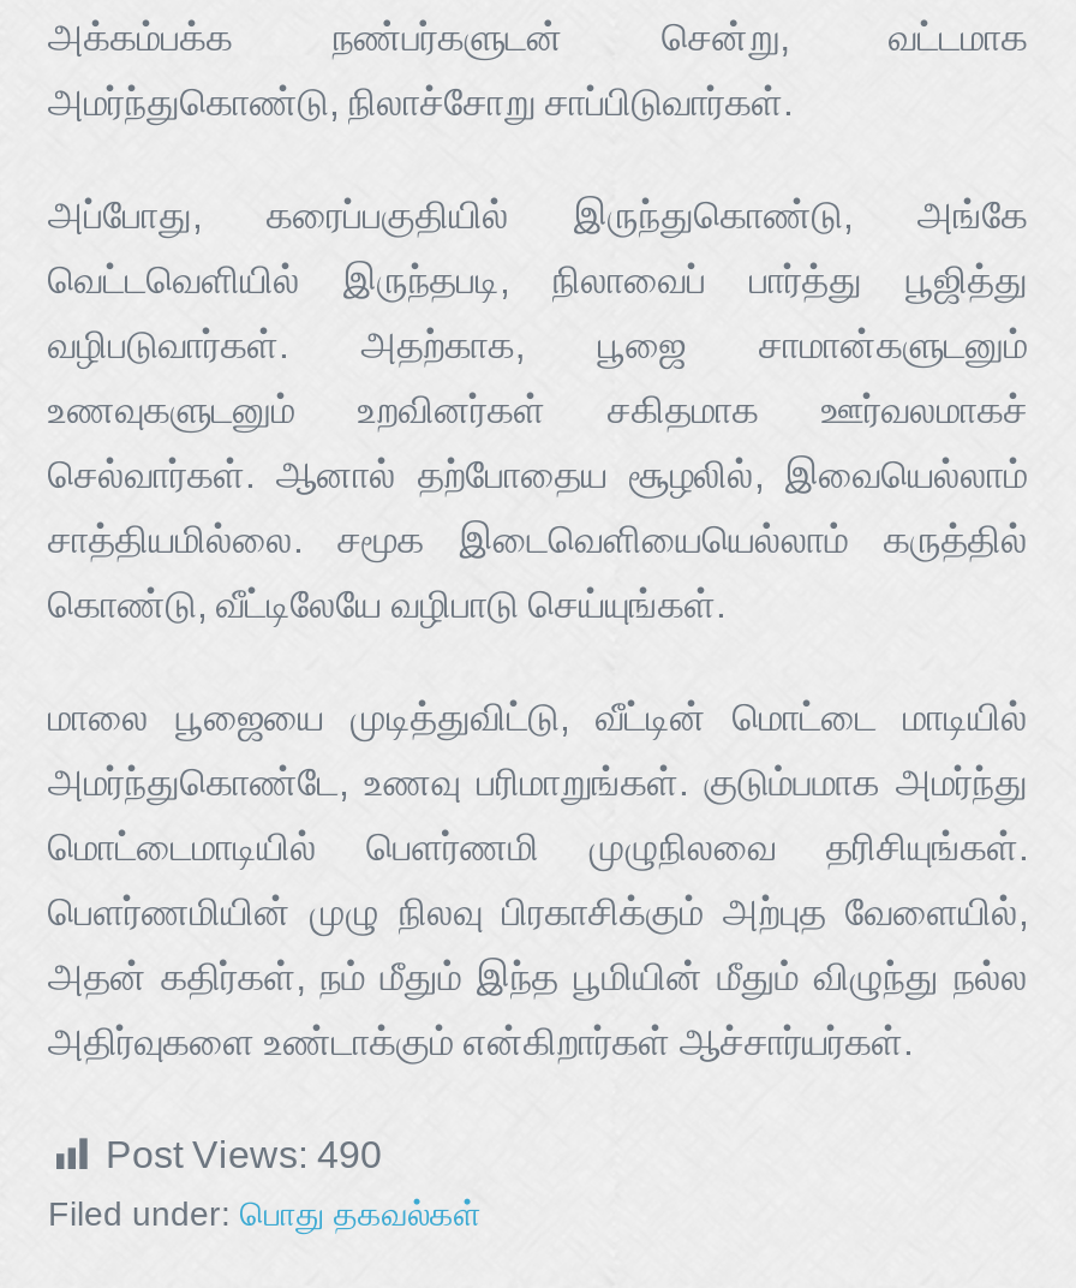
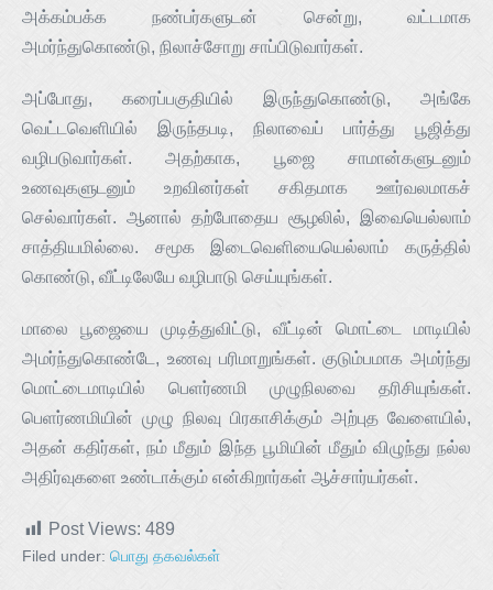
[106,1134,382,1175] Post Views: 490 -> [48,520,175,538] Post Views: 489

